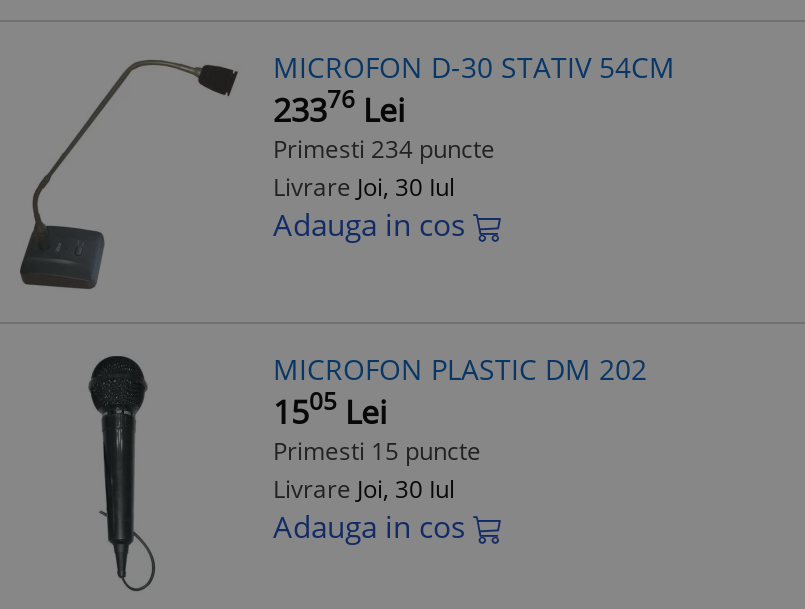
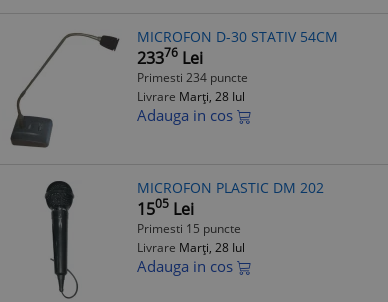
[273,169,455,203] Livrare Joi, 30 Iul -> [137,88,245,105] Livrare Marți, 28 Iul
[273,471,455,505] Livrare Joi, 30 Iul -> [137,239,245,256] Livrare Marți, 28 Iul

